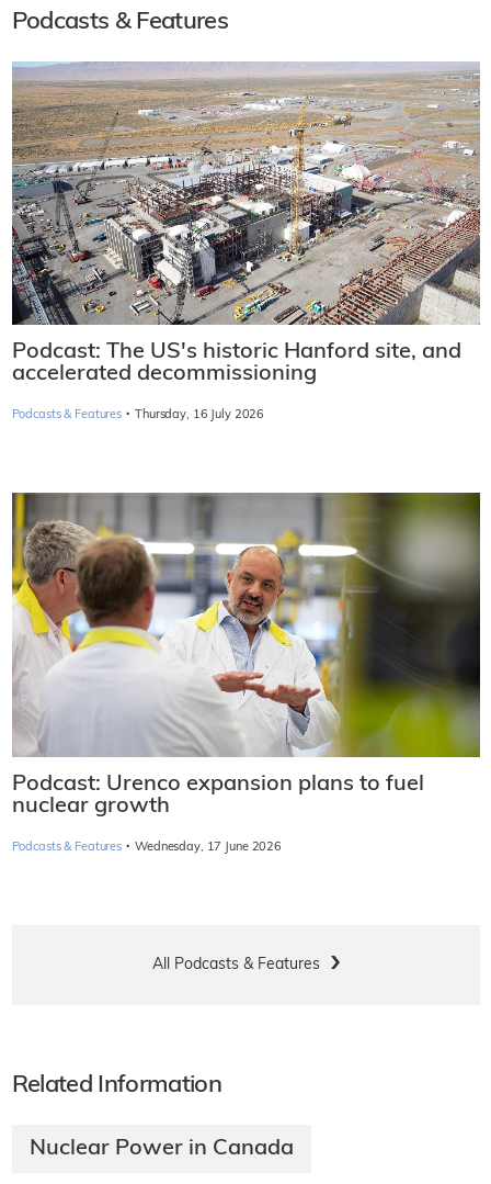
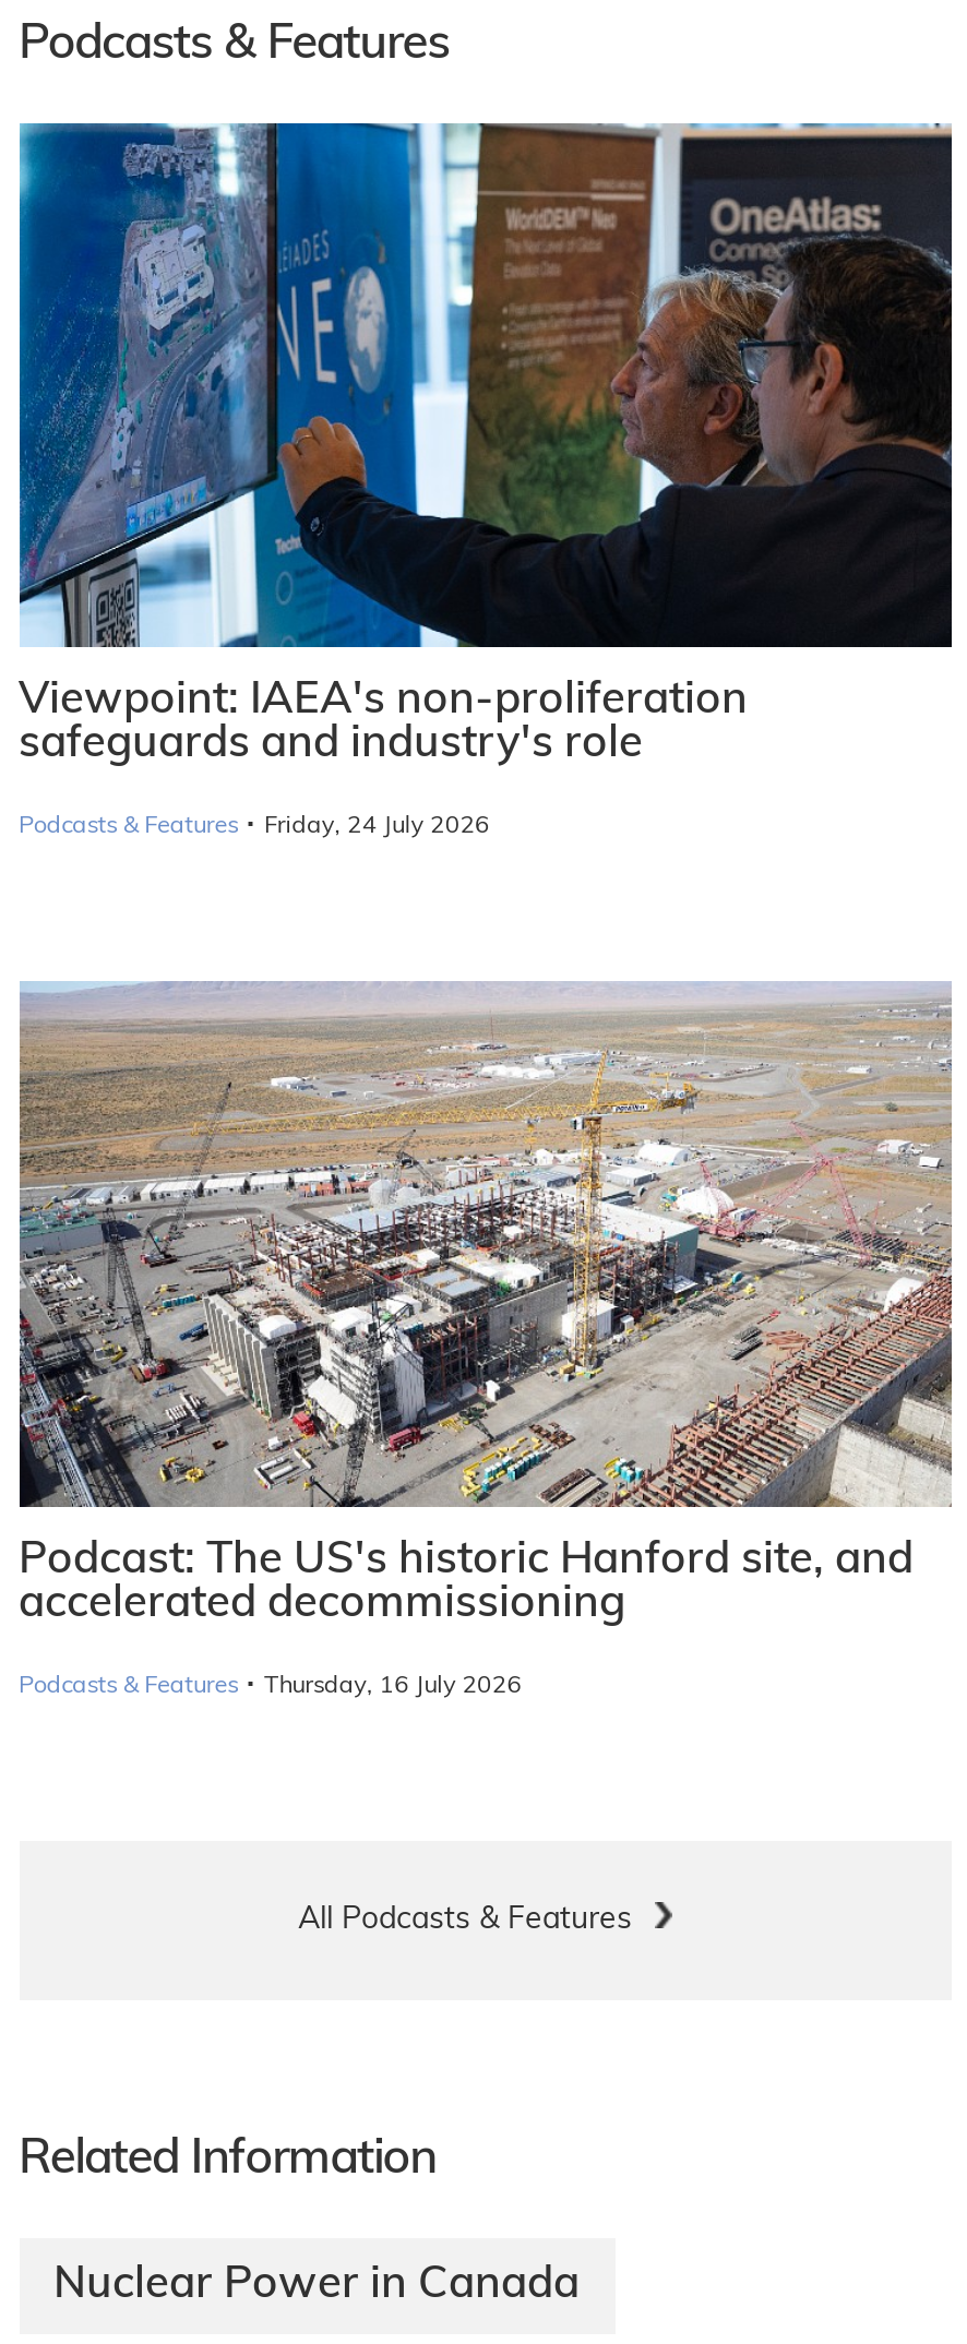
none -> [17,121,954,842] [image] | Viewpoint: IAEA's non-proliferation | safeguards and industry's role | Podcasts & Features · Friday, 24 July 2026
moved [10,60,482,423] -> [15,979,956,1700]: [image] | Podcast: The US's historic Hanford site, and | accelerated decommissioning | Podcasts & Features · Thursday, 16 July 2026
[11,492,481,854] [image] | Podcast: Urenco expansion plans to fuel | nuclear growth | Podcasts & Features · Wednesday, 17 June 2026 -> none

